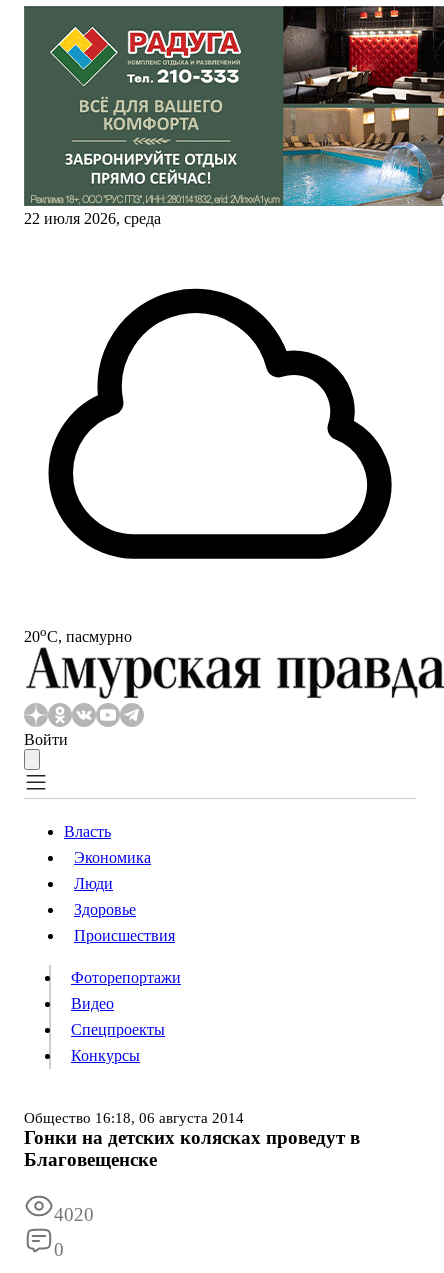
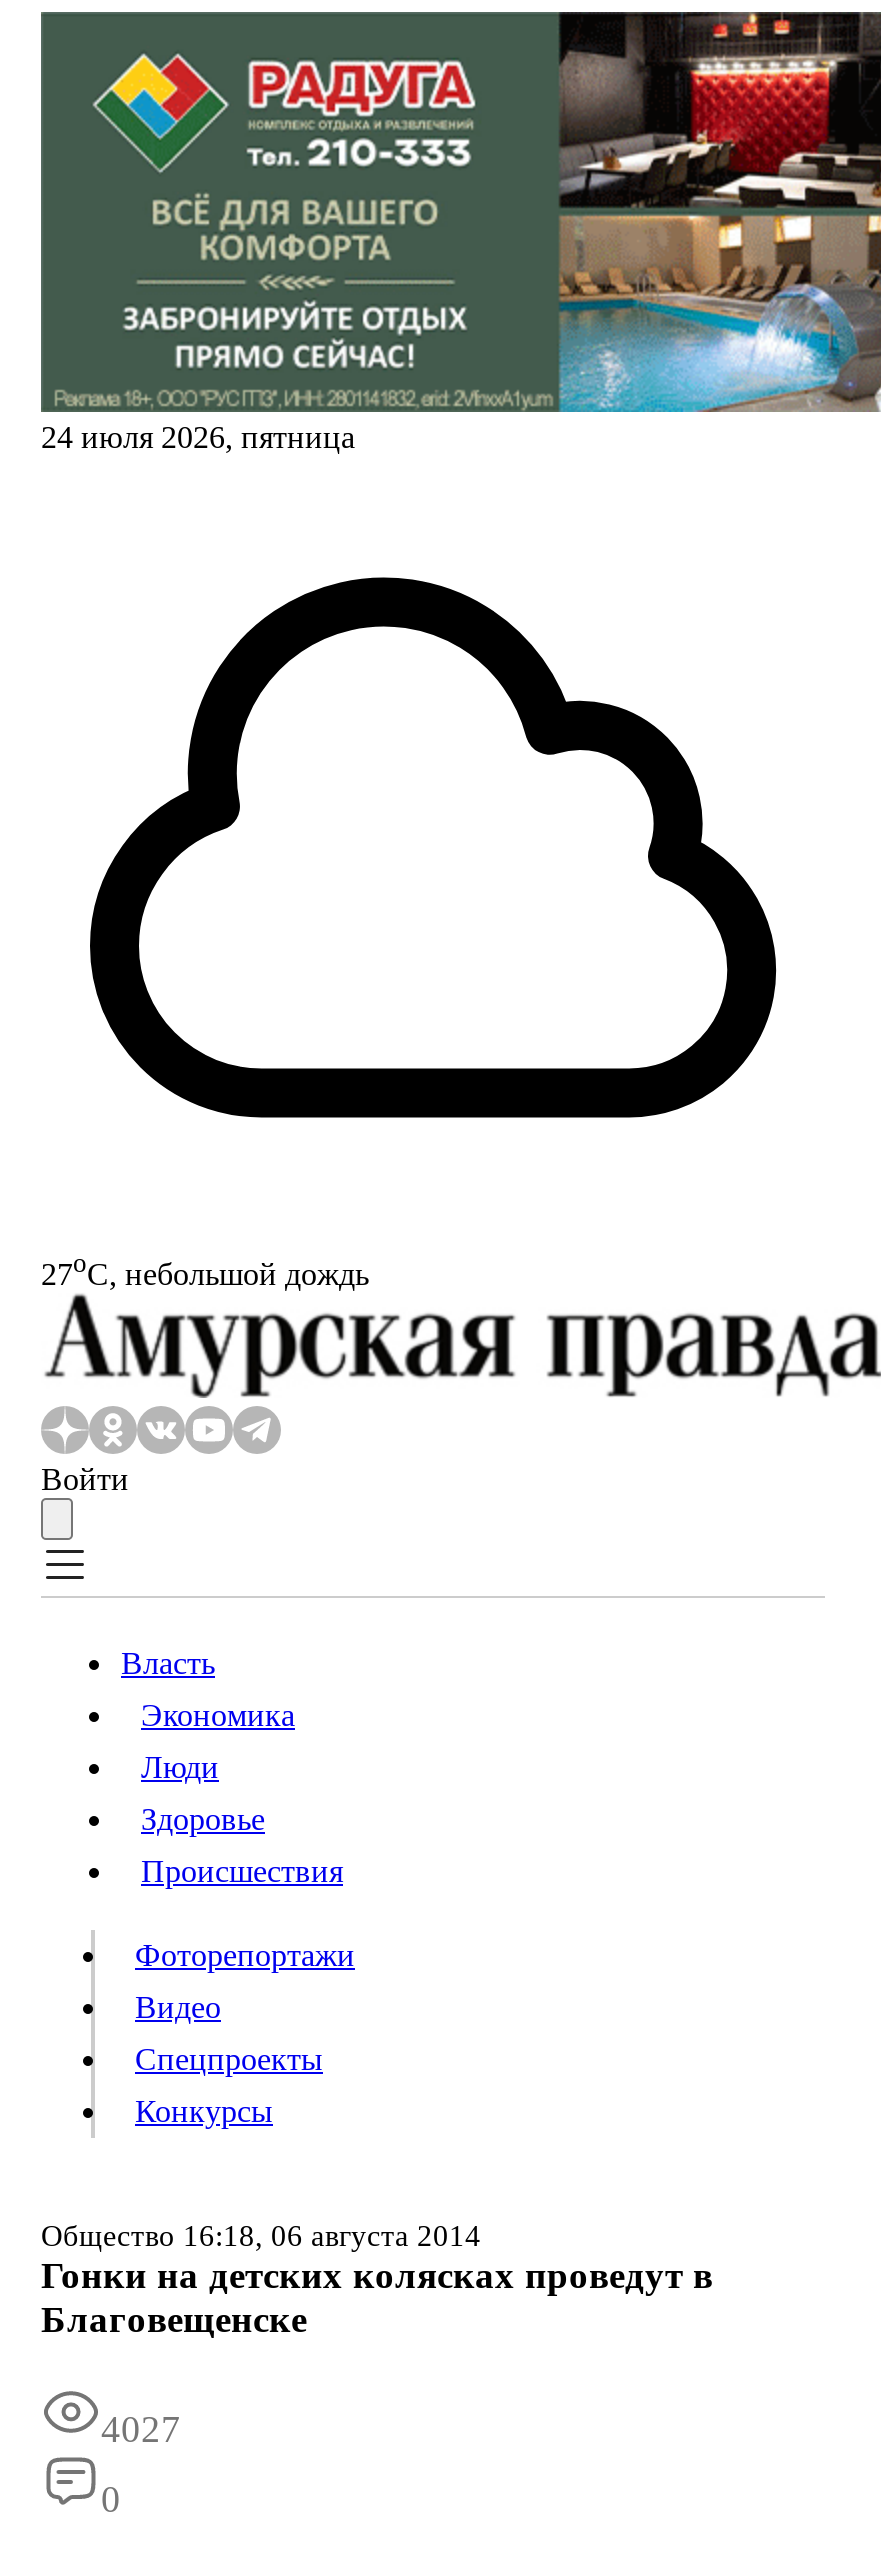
[24,210,161,227] 22 июля 2026, среда -> [41,420,355,454] 24 июля 2026, пятница
[24,624,132,645] 20oС, пасмурно -> [41,1248,369,1291] 27oС, небольшой дождь
[54,1204,94,1225] 4020 -> [101,2409,181,2451] 4027

